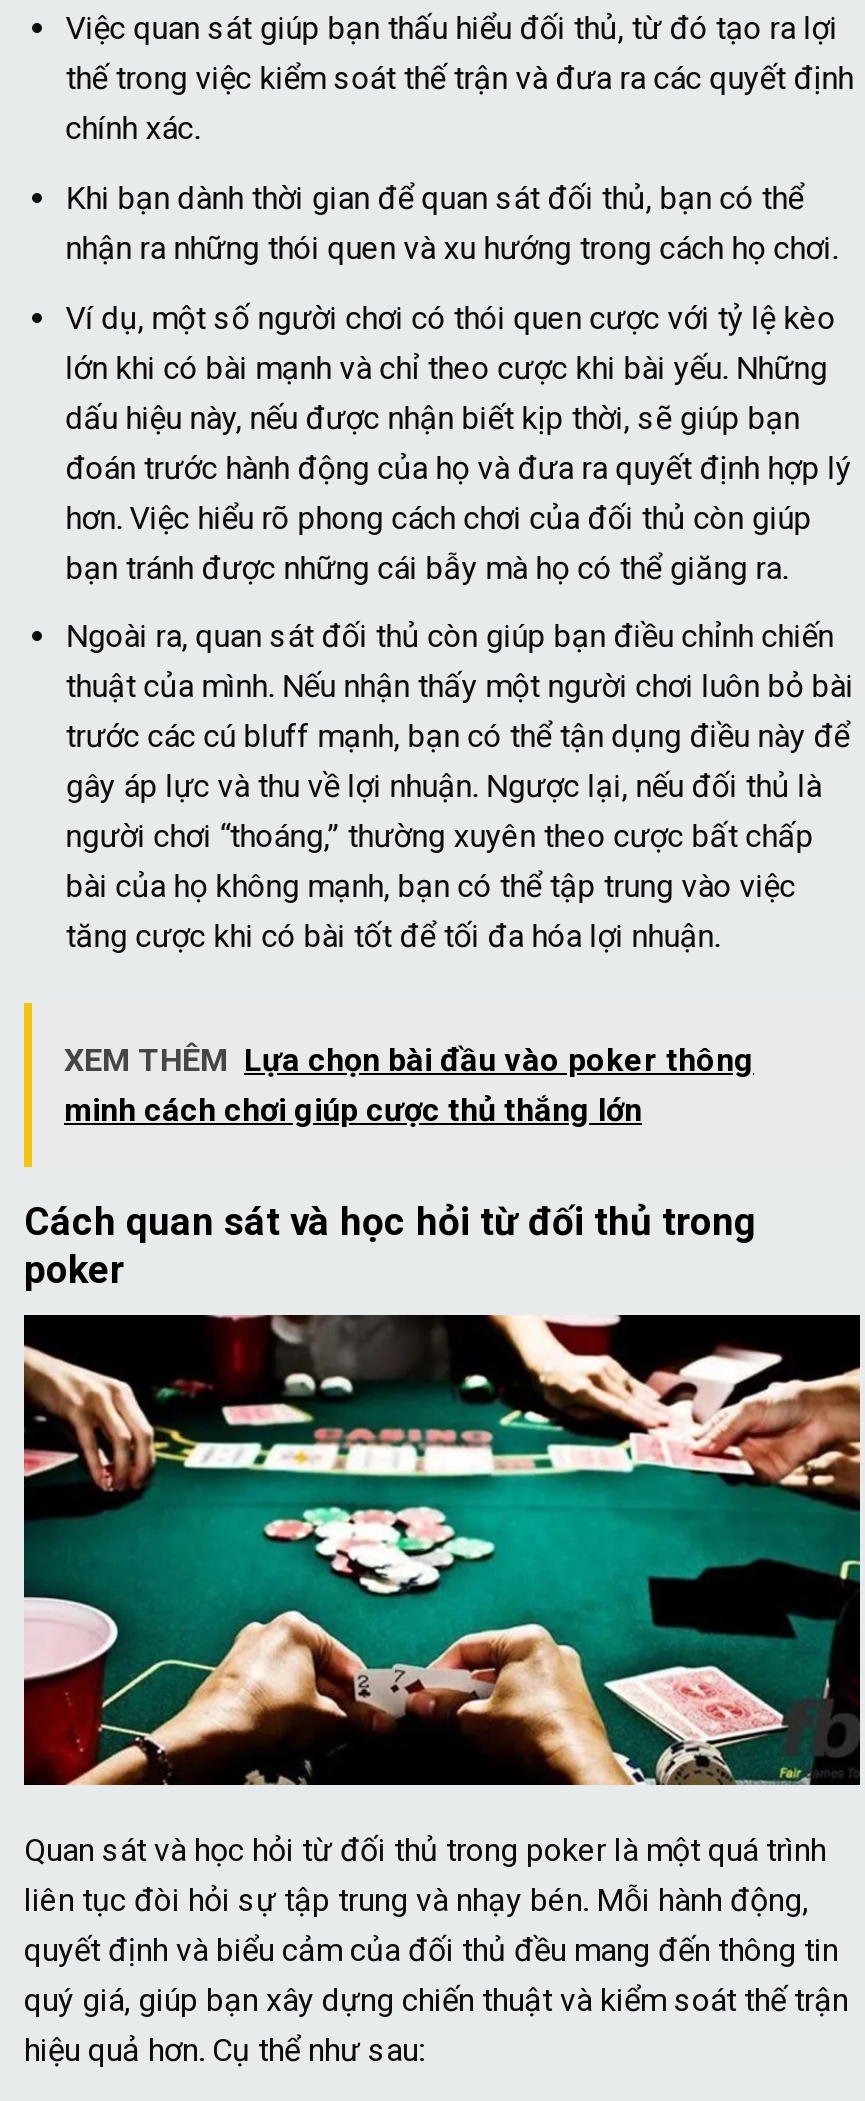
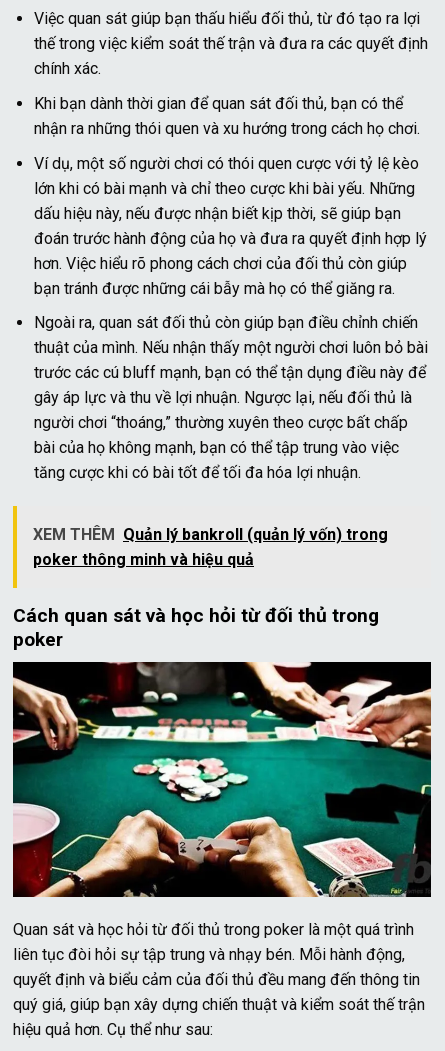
[64,1041,754,1129] XEM THÊM Lựa chọn bài đầu vào poker thông | minh cách chơi giúp cược thủ thắng lớn -> [33,525,388,569] XEM THÊM Quản lý bankroll (quản lý vốn) trong | poker thông minh và hiệu quả

